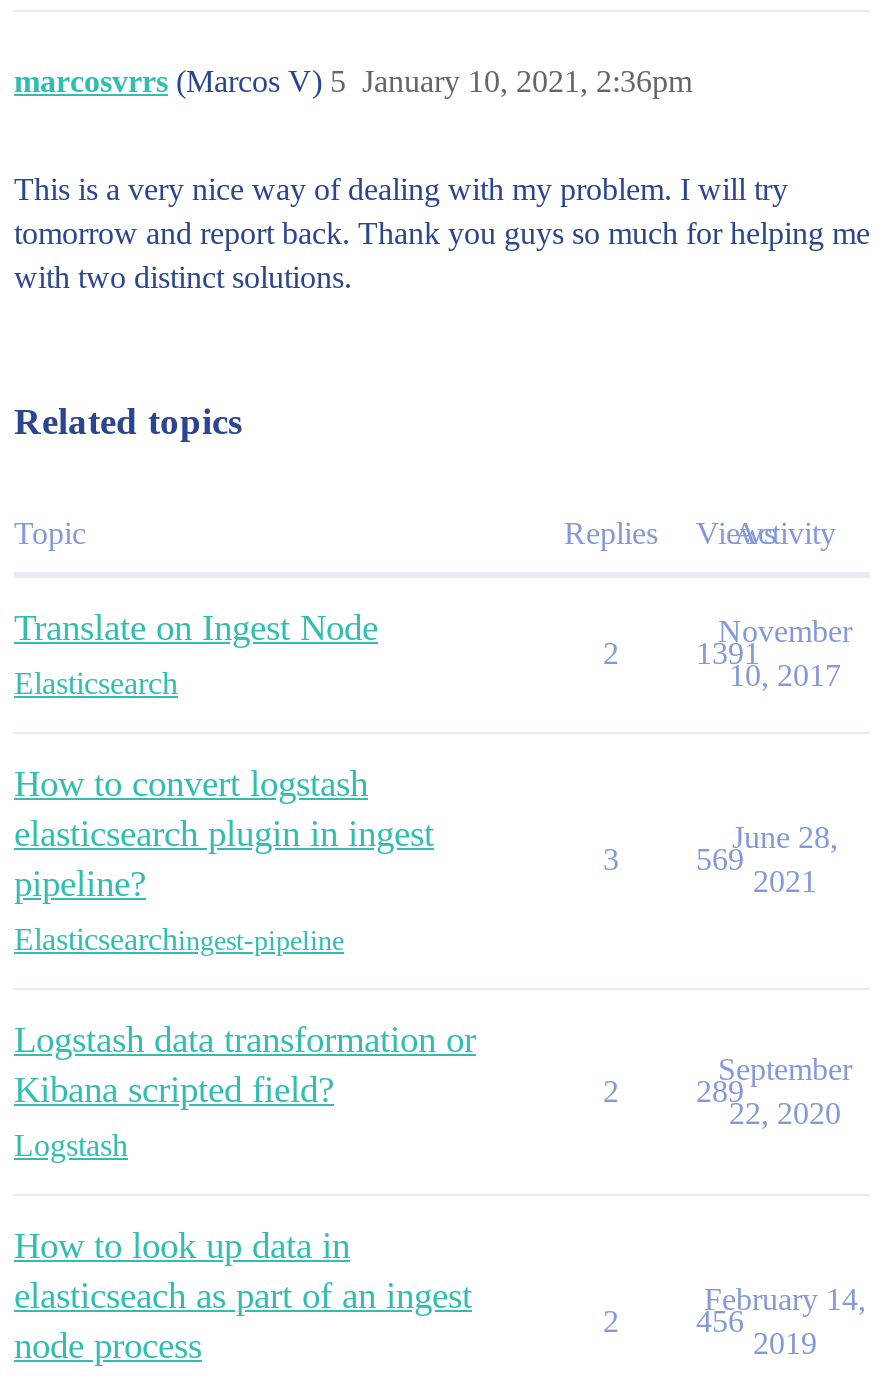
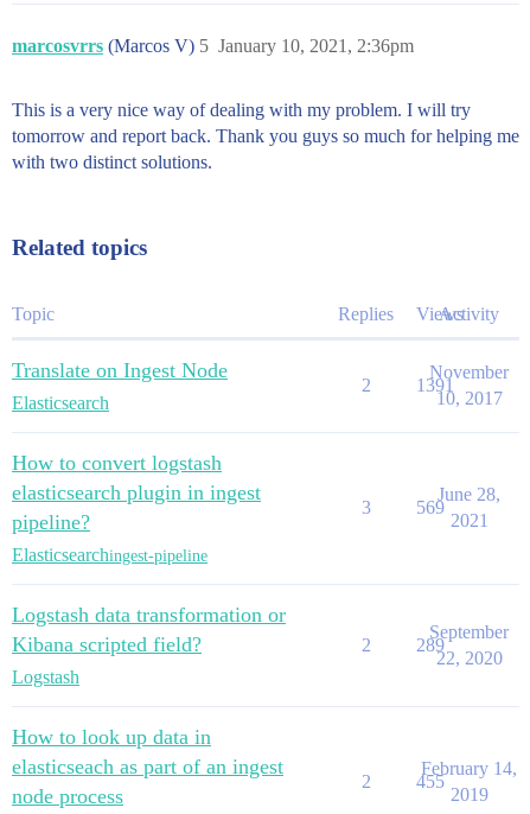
[696,1304,744,1338] 456 -> [416,771,445,791] 455

